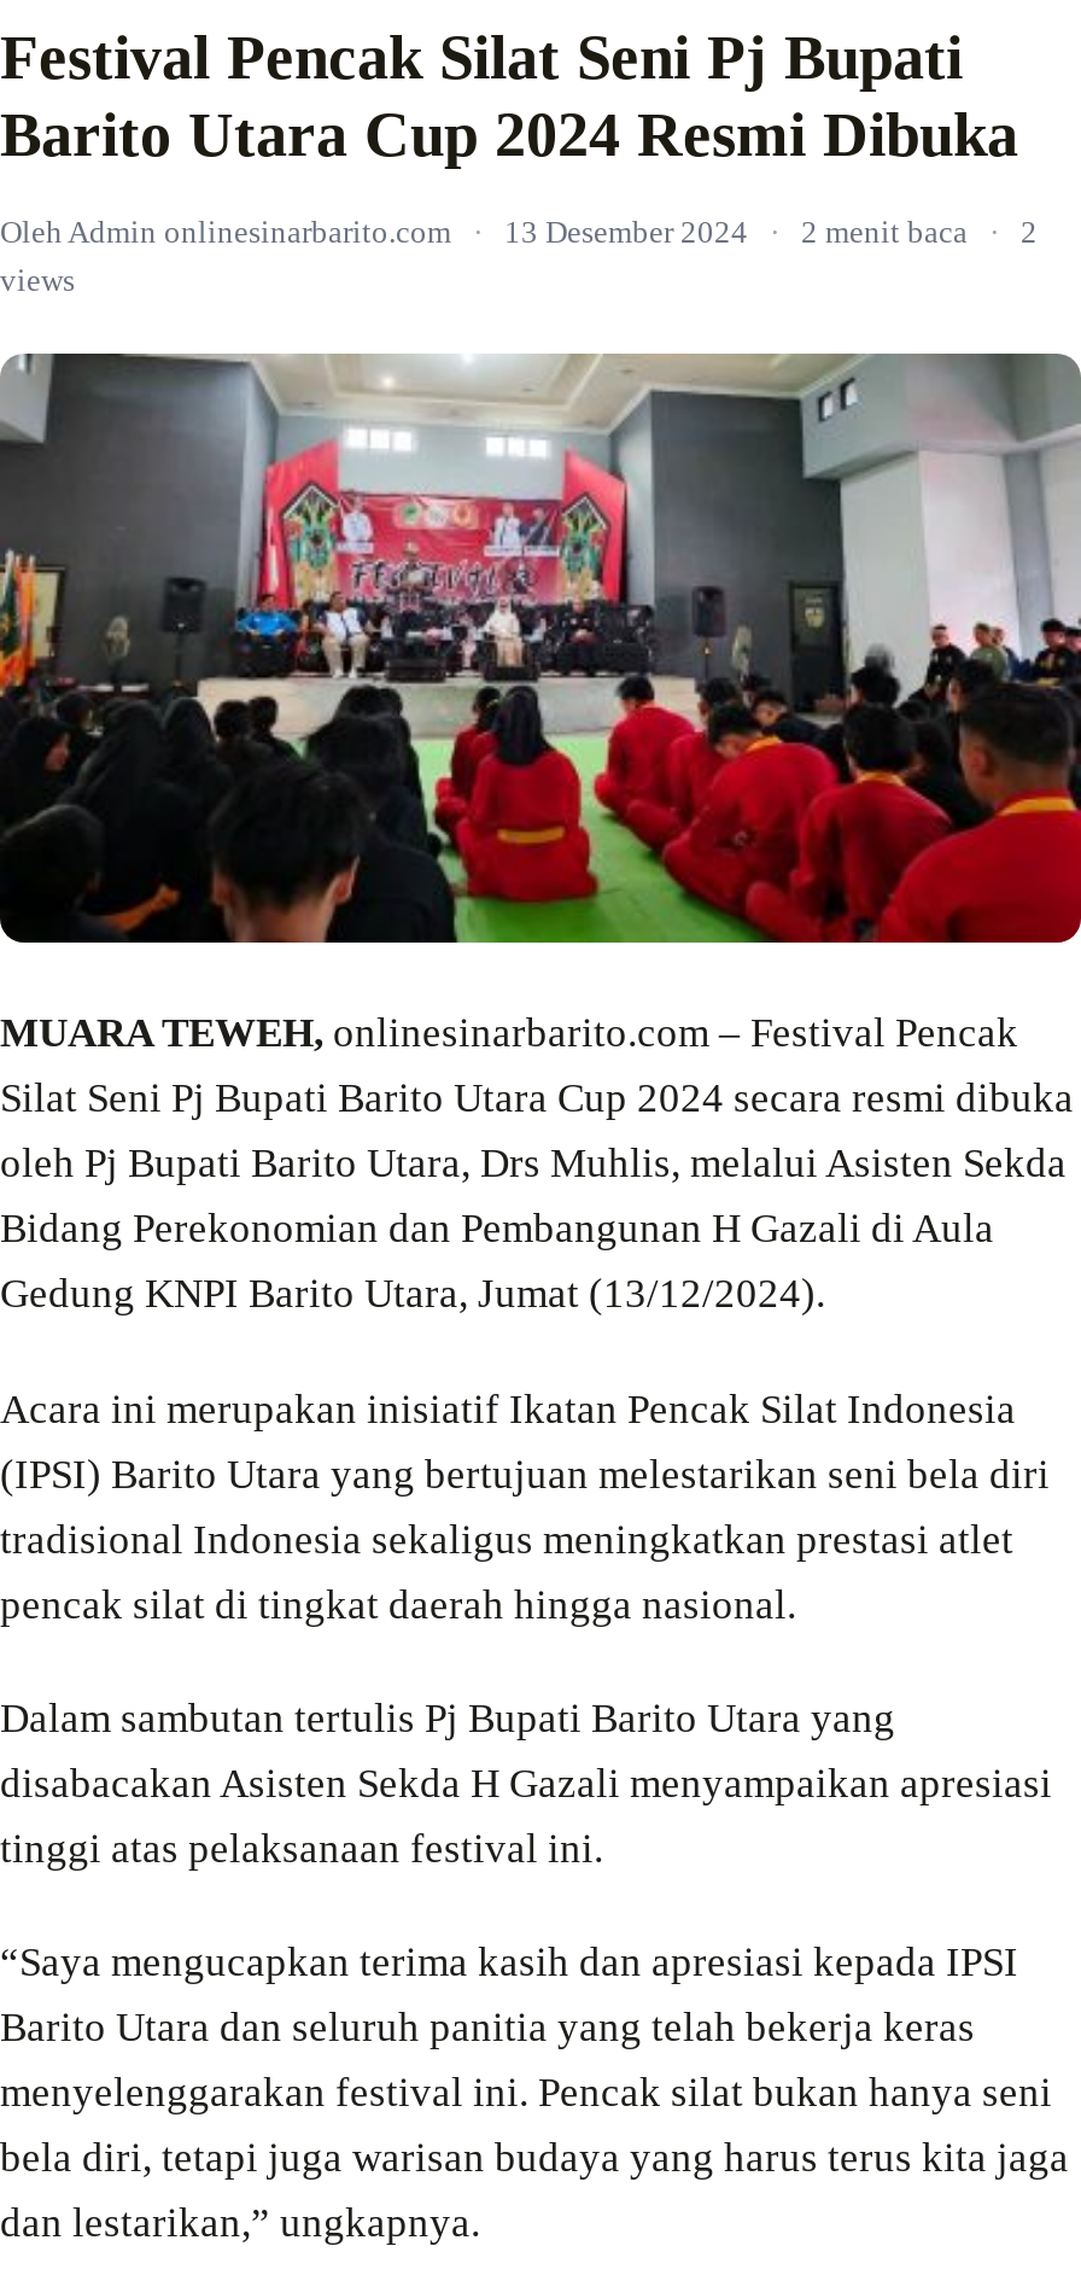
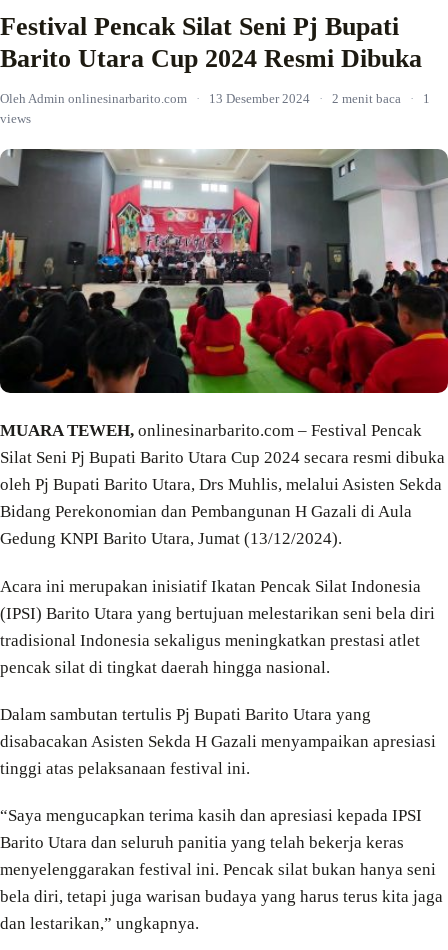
[0,214,1038,250] Oleh Admin onlinesinarbarito.com · 13 Desember 2024 · 2 menit baca · 2 -> [0,91,430,106] Oleh Admin onlinesinarbarito.com · 13 Desember 2024 · 2 menit baca · 1

